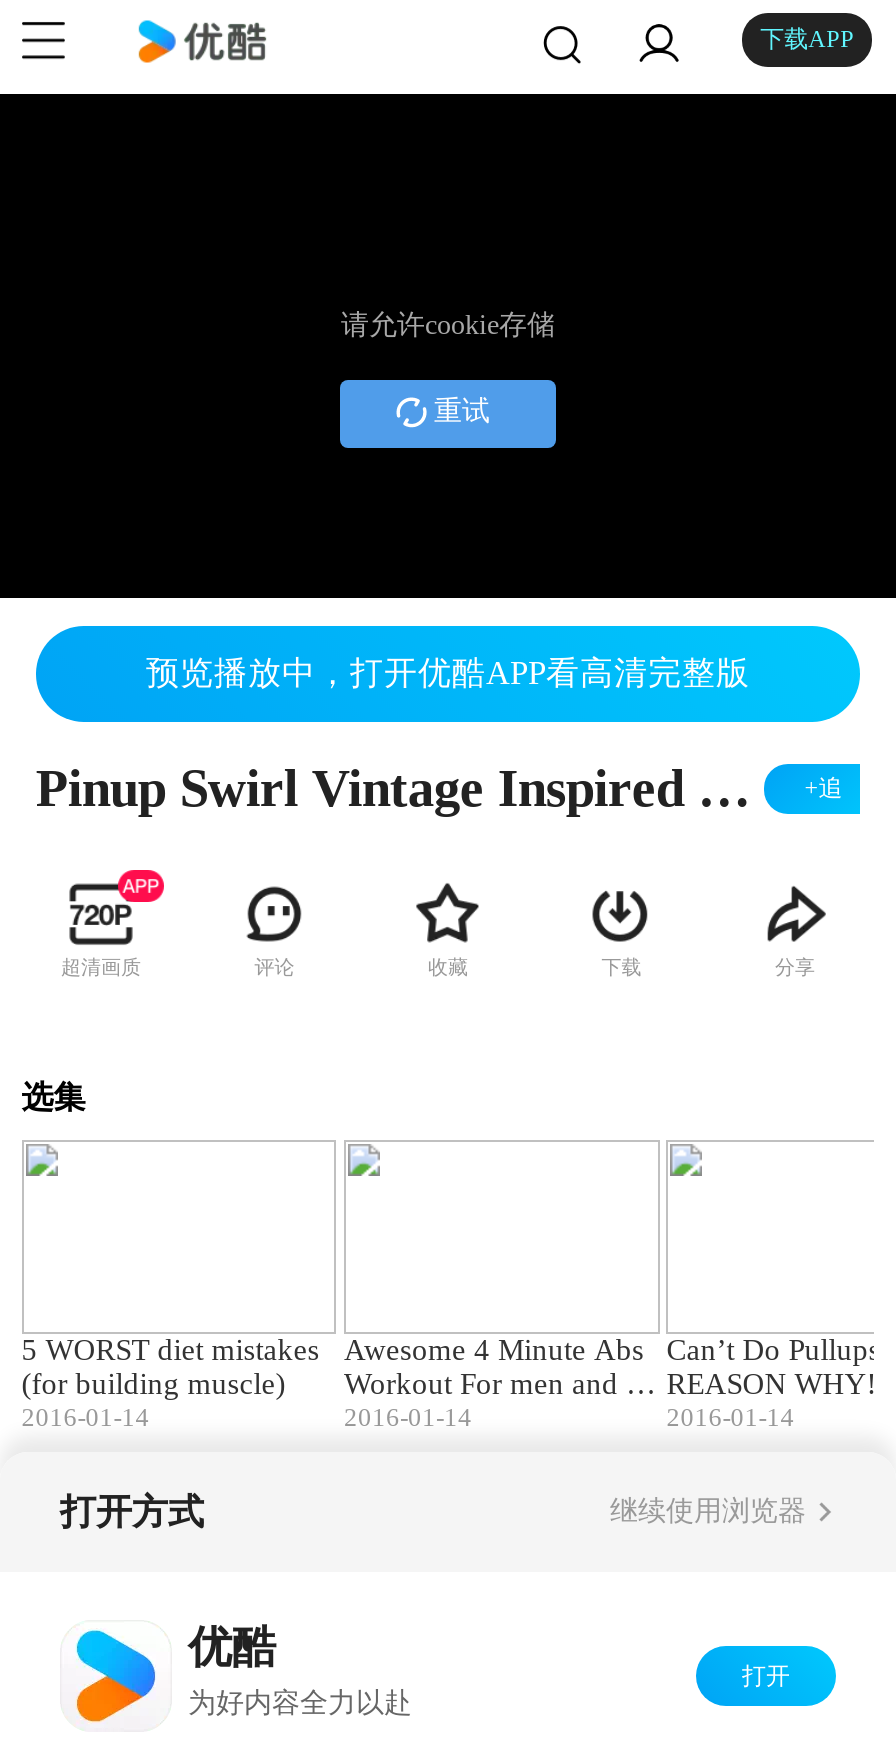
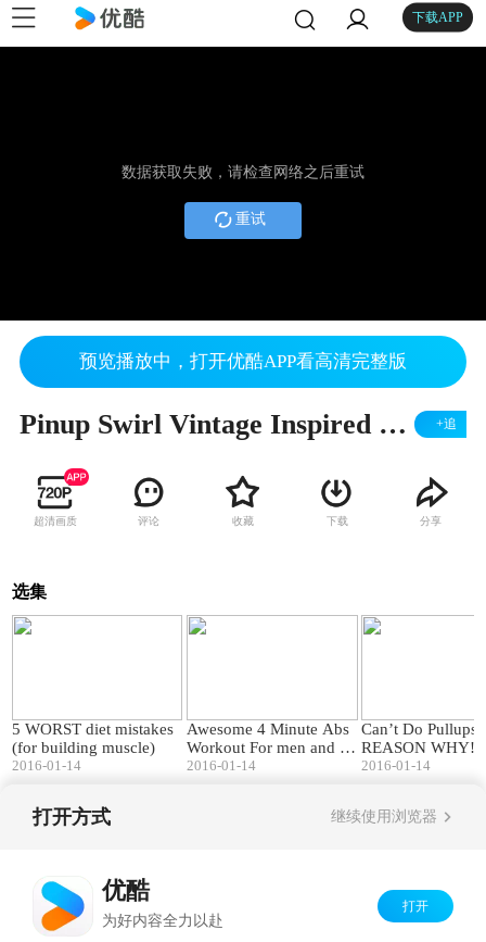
[341,310,555,340] 请允许cookie存储 -> [121,164,364,180] 数据获取失败，请检查网络之后重试

